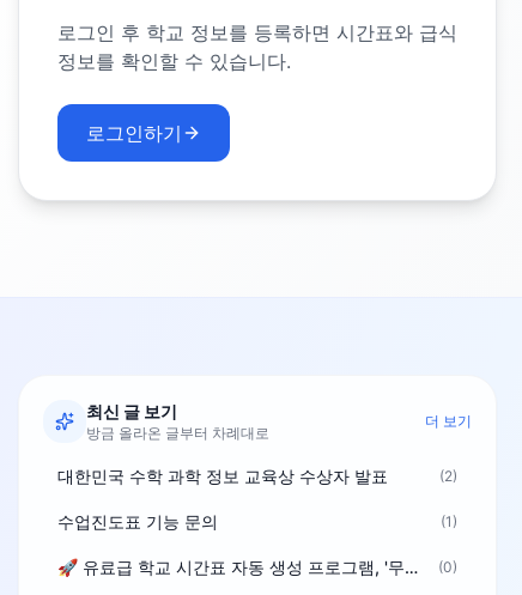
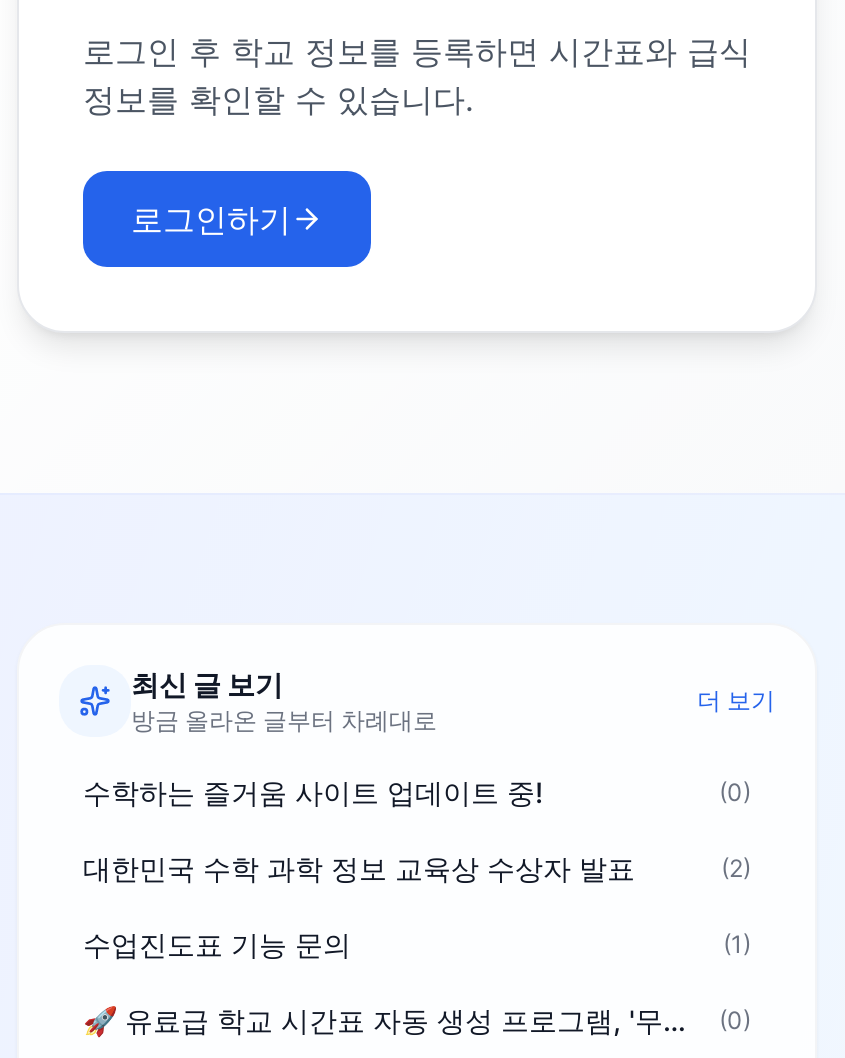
none -> [83,775,751,809] 수학하는 즐거움 사이트 업데이트 중! | (0)

